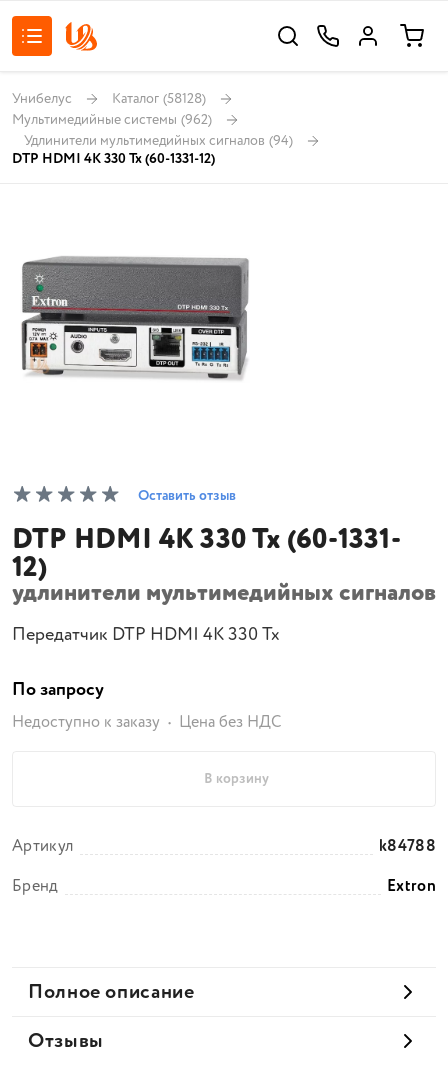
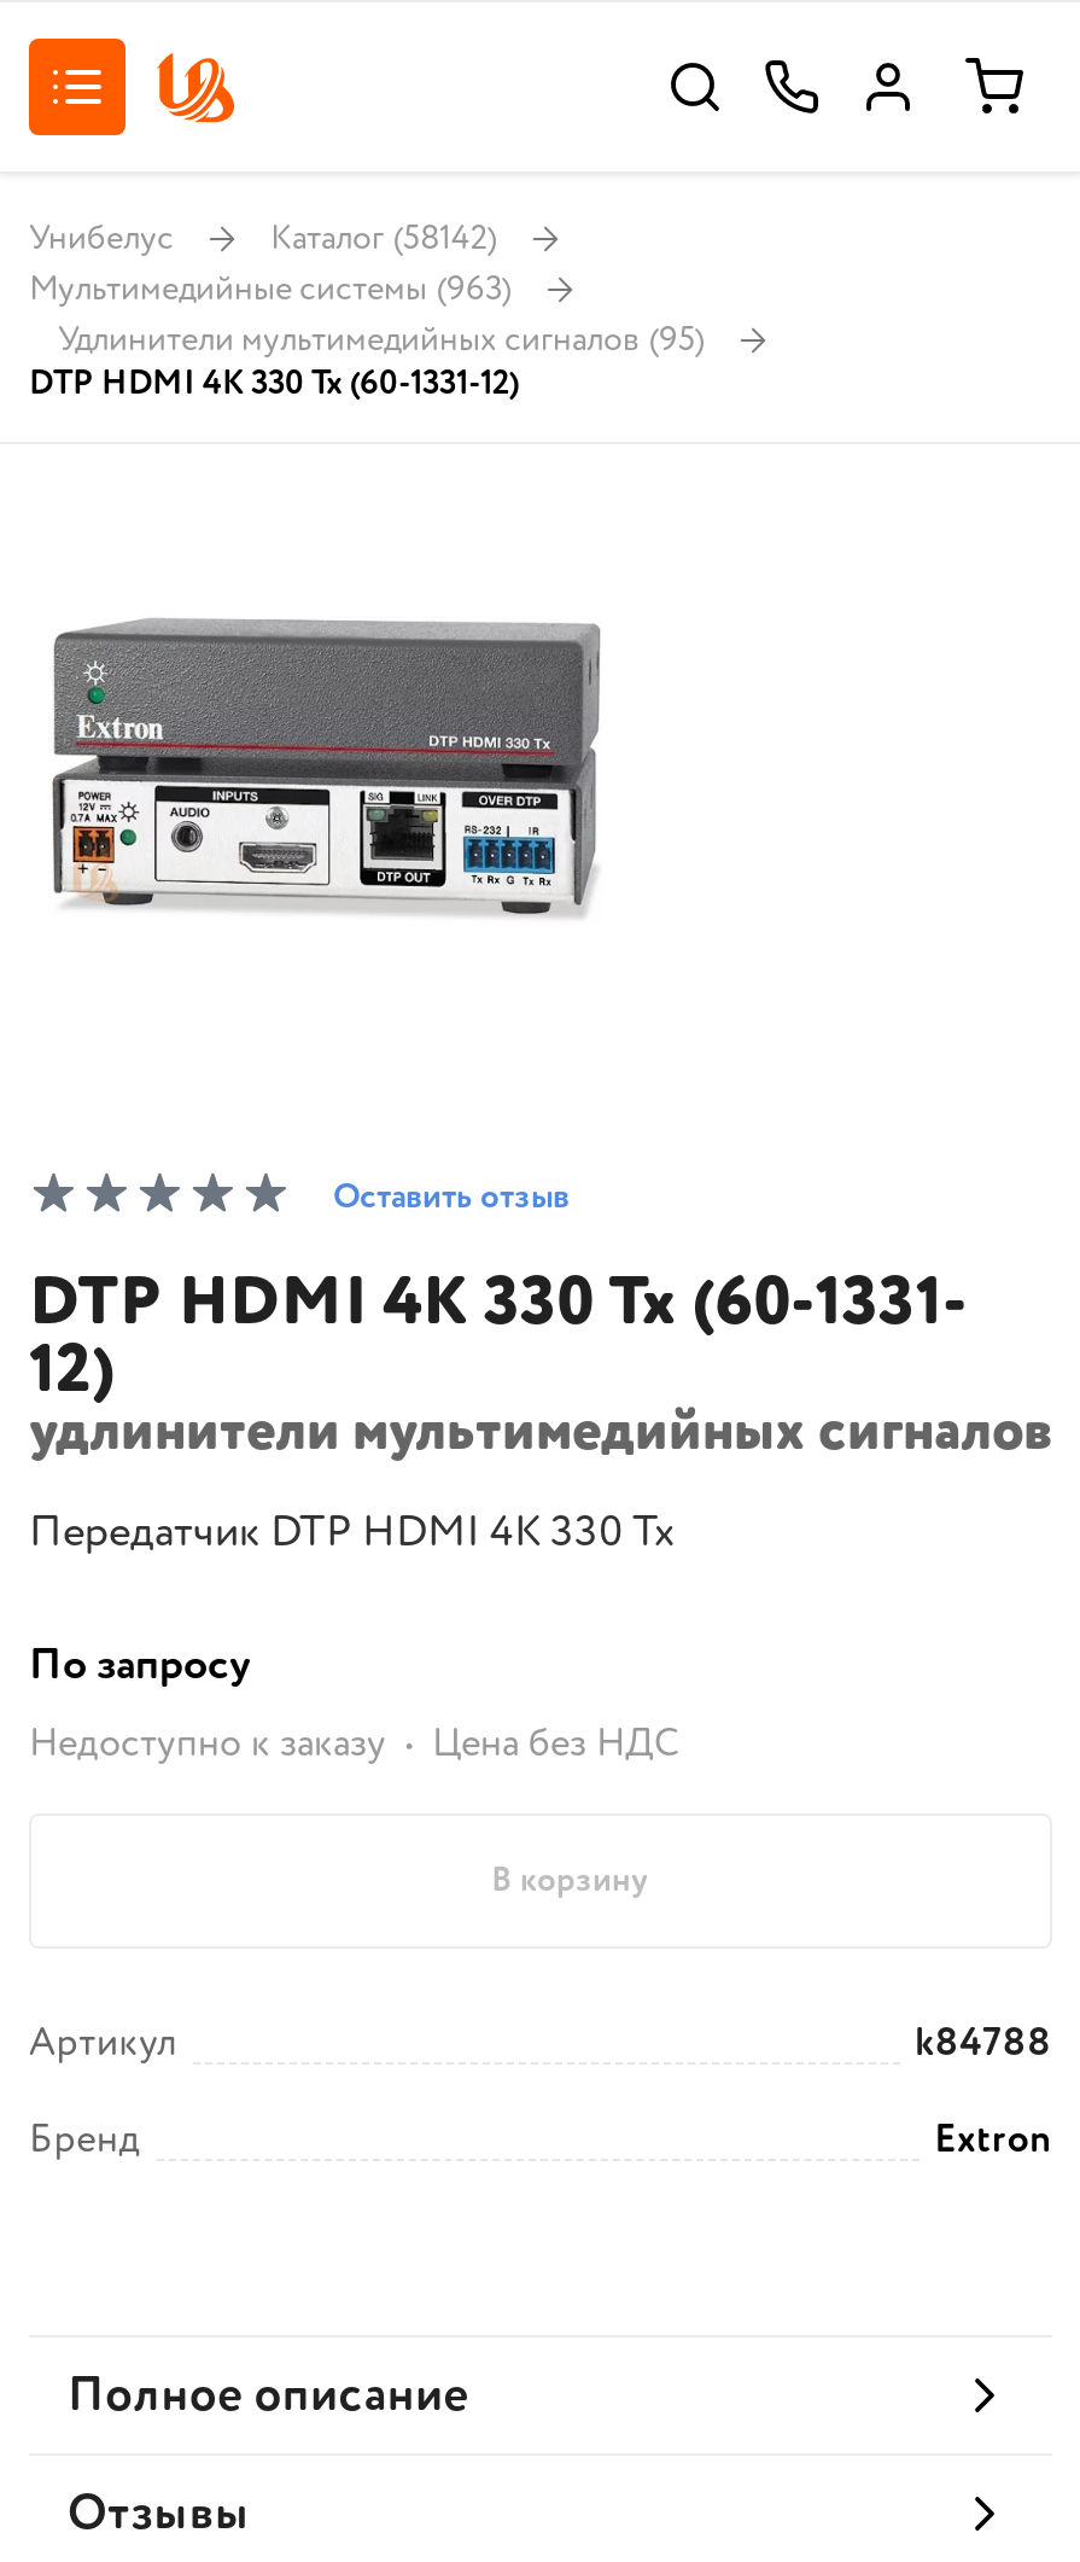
[12,88,206,108] Унибелус Каталог (58128) -> [29,214,497,262] Унибелус Каталог (58142)
[12,109,212,129] Мультимедийные системы (962) -> [29,264,512,313] Мультимедийные системы (963)
[24,130,293,150] Удлинители мультимедийных сигналов (94) -> [58,315,705,363] Удлинители мультимедийных сигналов (95)

